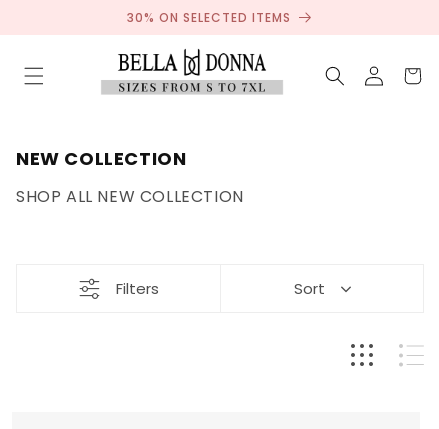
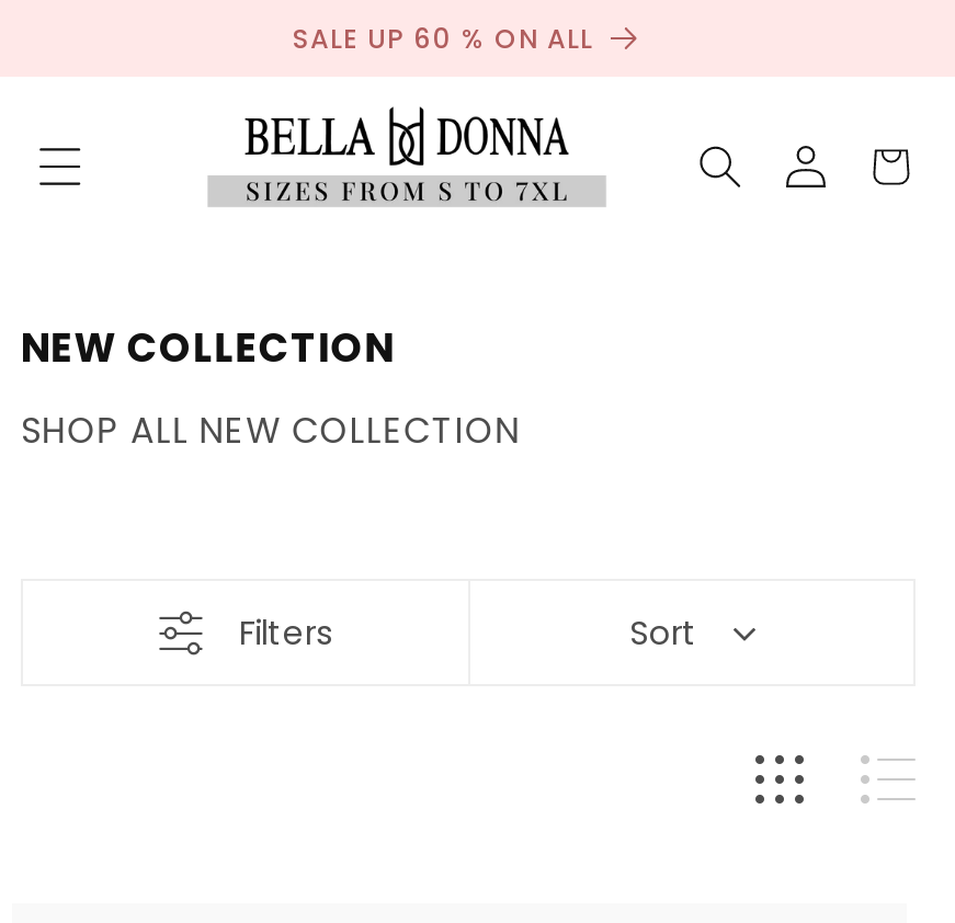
[126,9,290,26] 30% ON SELECTED ITEMS -> [293,20,593,57] SALE UP 60 % ON ALL

